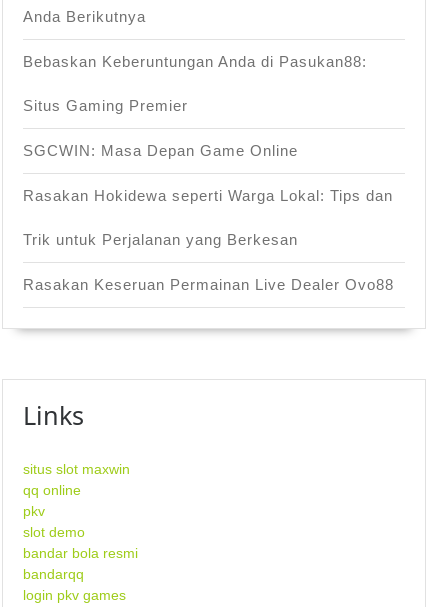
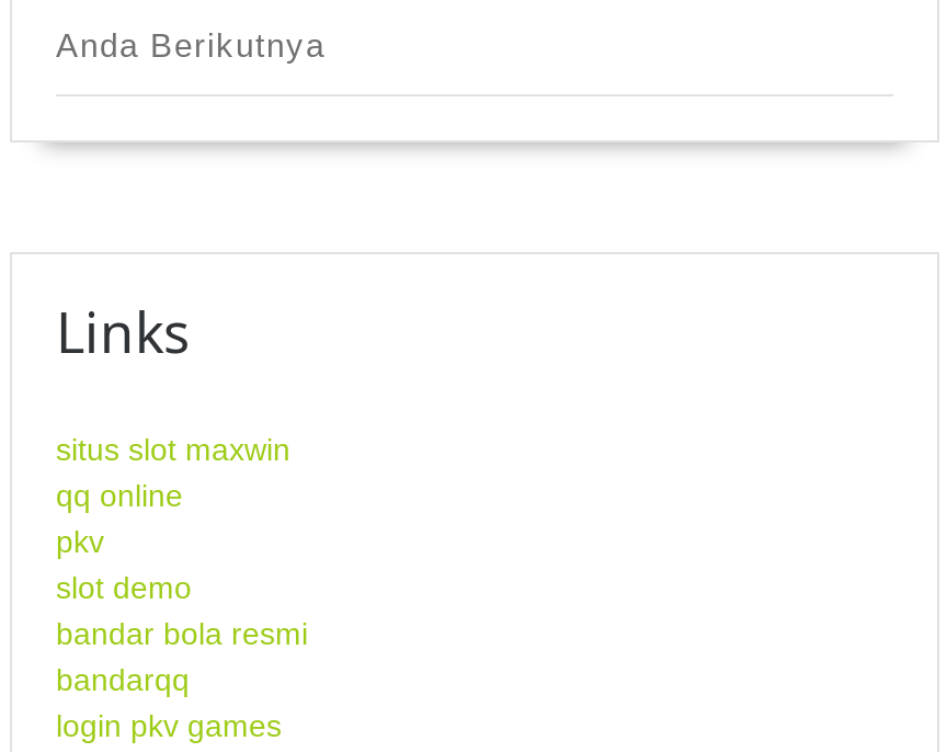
[23,53,394,293] Bebaskan Keberuntungan Anda di Pasukan88: | Situs Gaming Premier | SGCWIN: Masa Depan Game Online | Rasakan Hokidewa seperti Warga Lokal: Tips dan | Trik untuk Perjalanan yang Berkesan | Rasakan Keseruan Permainan Live Dealer Ovo88 -> none

